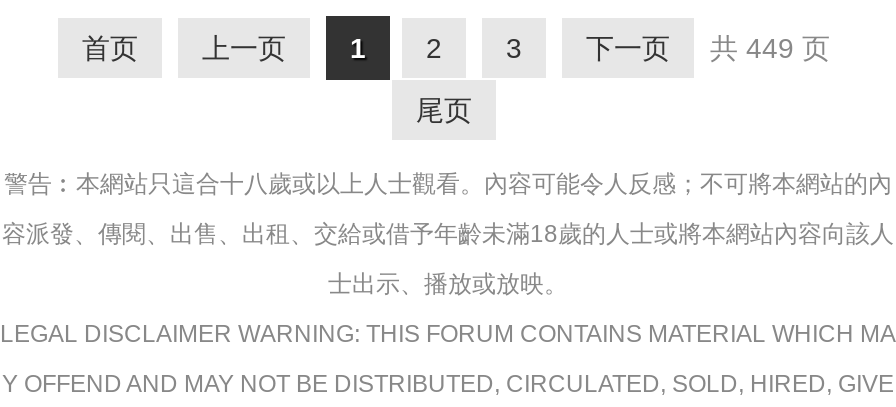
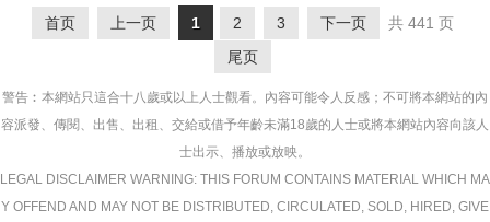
[82,32,838,64] 首页 上一页 1 2 3 下一页 共 449 页 -> [45,14,458,32] 首页 上一页 1 2 3 下一页 共 441 页

